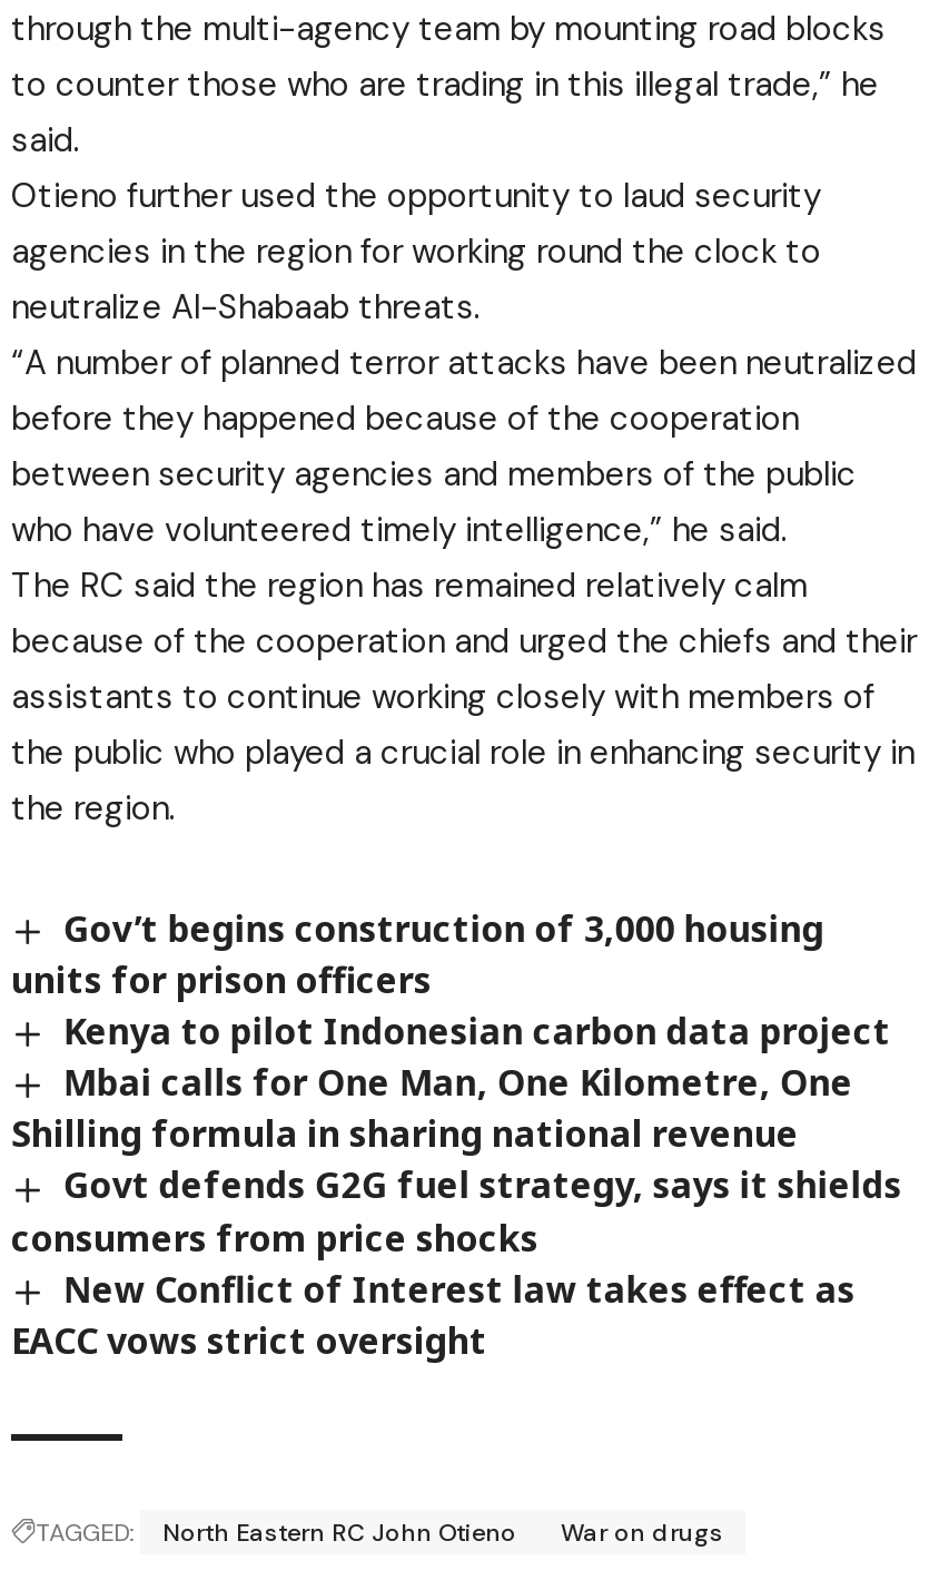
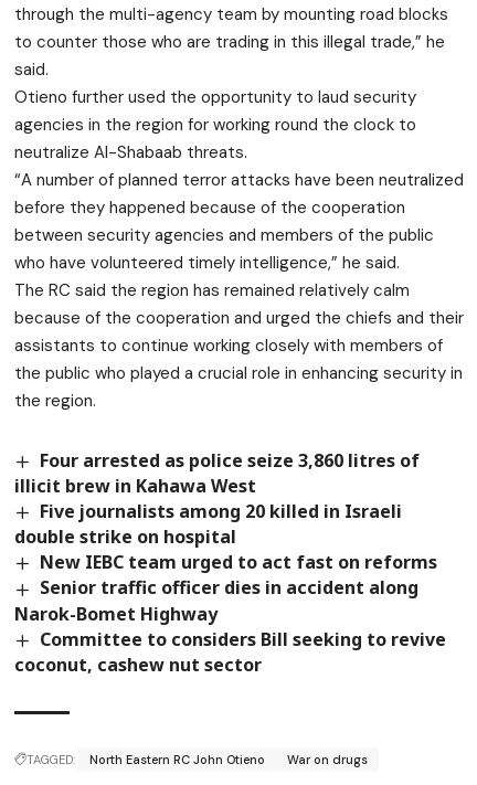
[11,904,902,1364] Gov’t begins construction of 3,000 housing | units for prison officers | Kenya to pilot Indonesian carbon data project | Mbai calls for One Man, One Kilometre, One | Shilling formula in sharing national revenue | Govt defends G2G fuel strategy, says it shields | consumers from price shocks | New Conflict of Interest law takes effect as | EACC vows strict oversight -> [14,448,447,676] Four arrested as police seize 3,860 litres of | illicit brew in Kahawa West | Five journalists among 20 killed in Israeli | double strike on hospital | New IEBC team urged to act fast on reforms | Senior traffic officer dies in accident along | Narok-Bomet Highway | Committee to considers Bill seeking to revive | coconut, cashew nut sector

